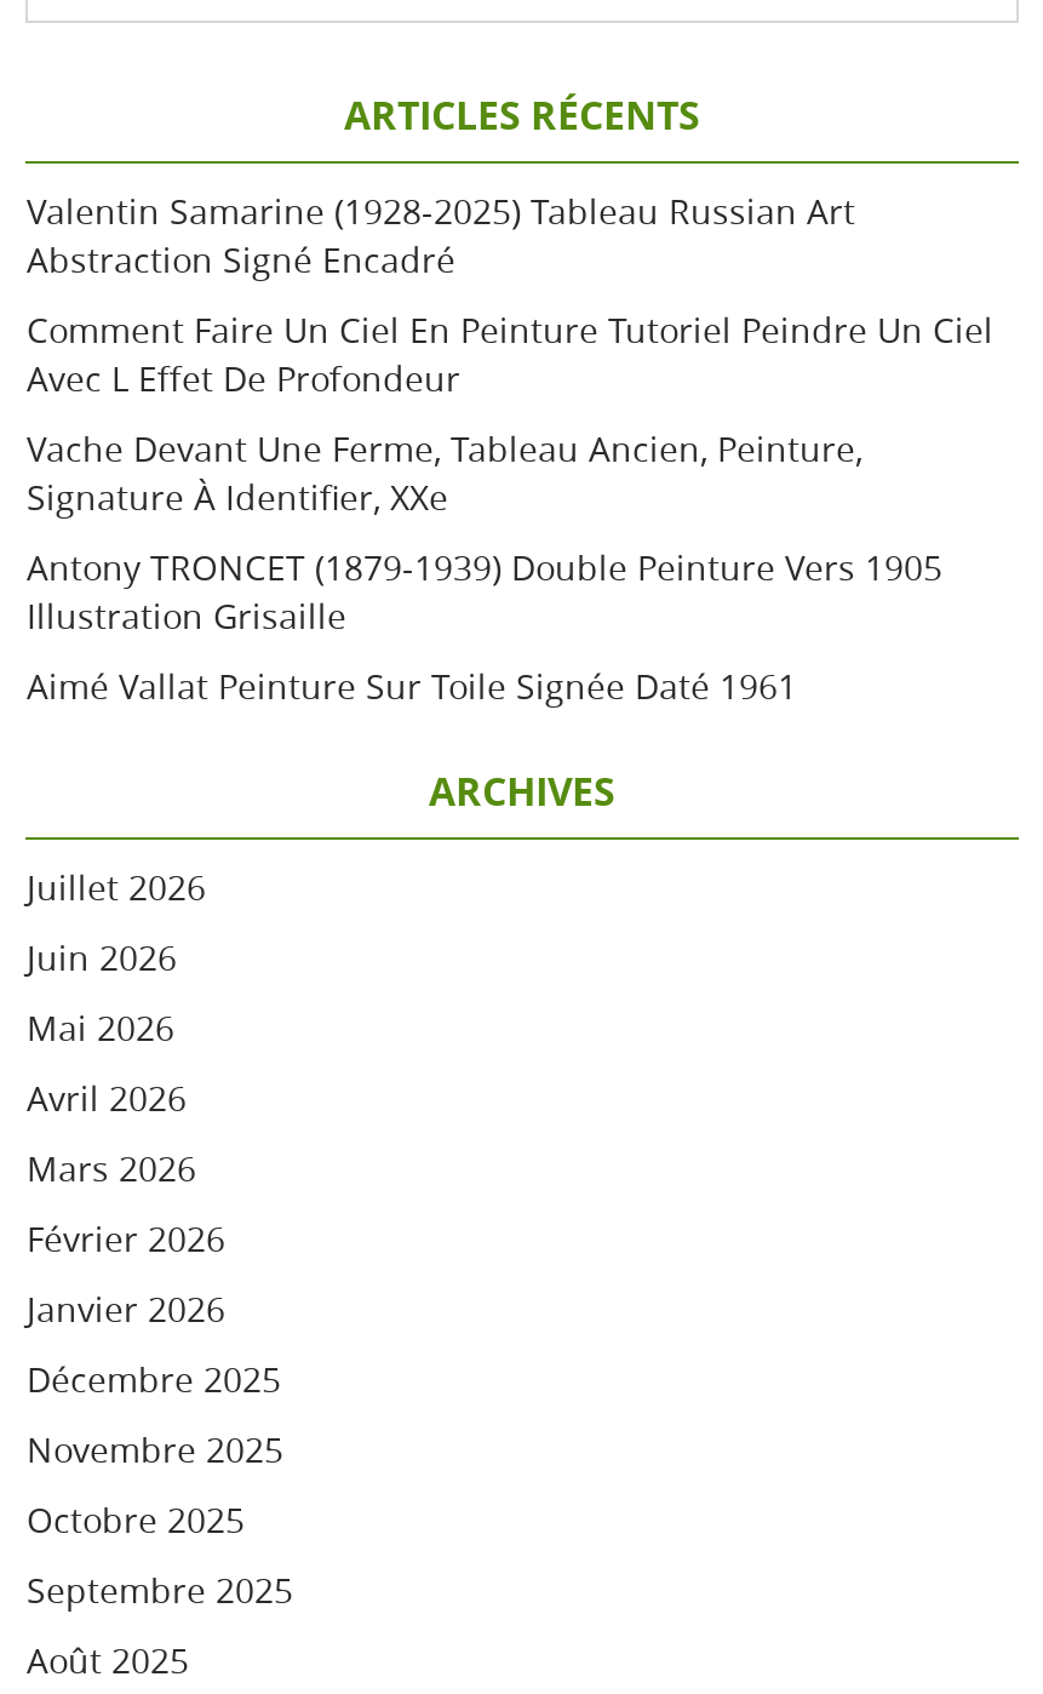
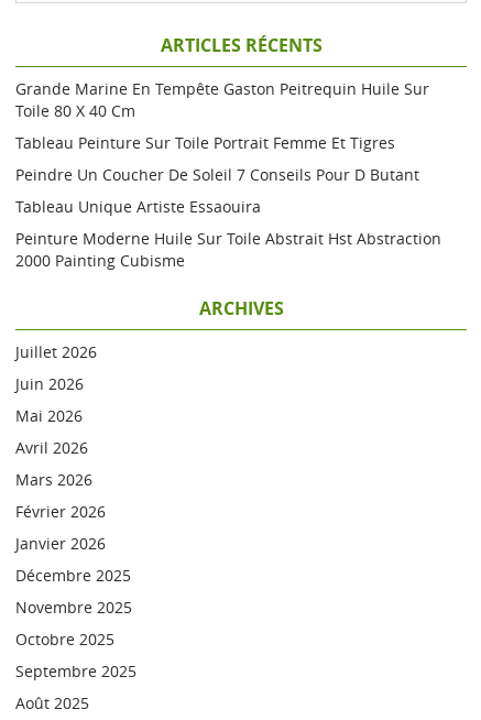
[27,188,855,282] Valentin Samarine (1928-2025) Tableau Russian Art | Abstraction Signé Encadré -> [16,78,430,121] Grande Marine En Tempête Gaston Peitrequin Huile Sur | Toile 80 X 40 Cm
[27,307,993,401] Comment Faire Un Ciel En Peinture Tutoriel Peindre Un Ciel | Avec L Effet De Profondeur -> [16,132,396,153] Tableau Peinture Sur Toile Portrait Femme Et Tigres
[27,425,863,520] Vache Devant Une Ferme, Tableau Ancien, Peinture, | Signature À Identifier, XXe -> [16,164,420,185] Peindre Un Coucher De Soleil 7 Conseils Pour D Butant
[27,544,942,639] Antony TRONCET (1879-1939) Double Peinture Vers 1905 | Illustration Grisaille -> [16,196,261,217] Tableau Unique Artiste Essaouira
[27,663,797,709] Aimé Vallat Peinture Sur Toile Signée Daté 1961 -> [16,228,442,271] Peinture Moderne Huile Sur Toile Abstrait Hst Abstraction | 2000 Painting Cubisme

